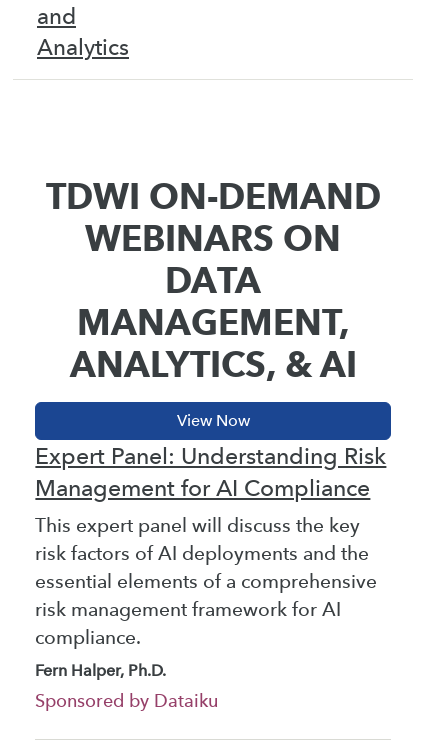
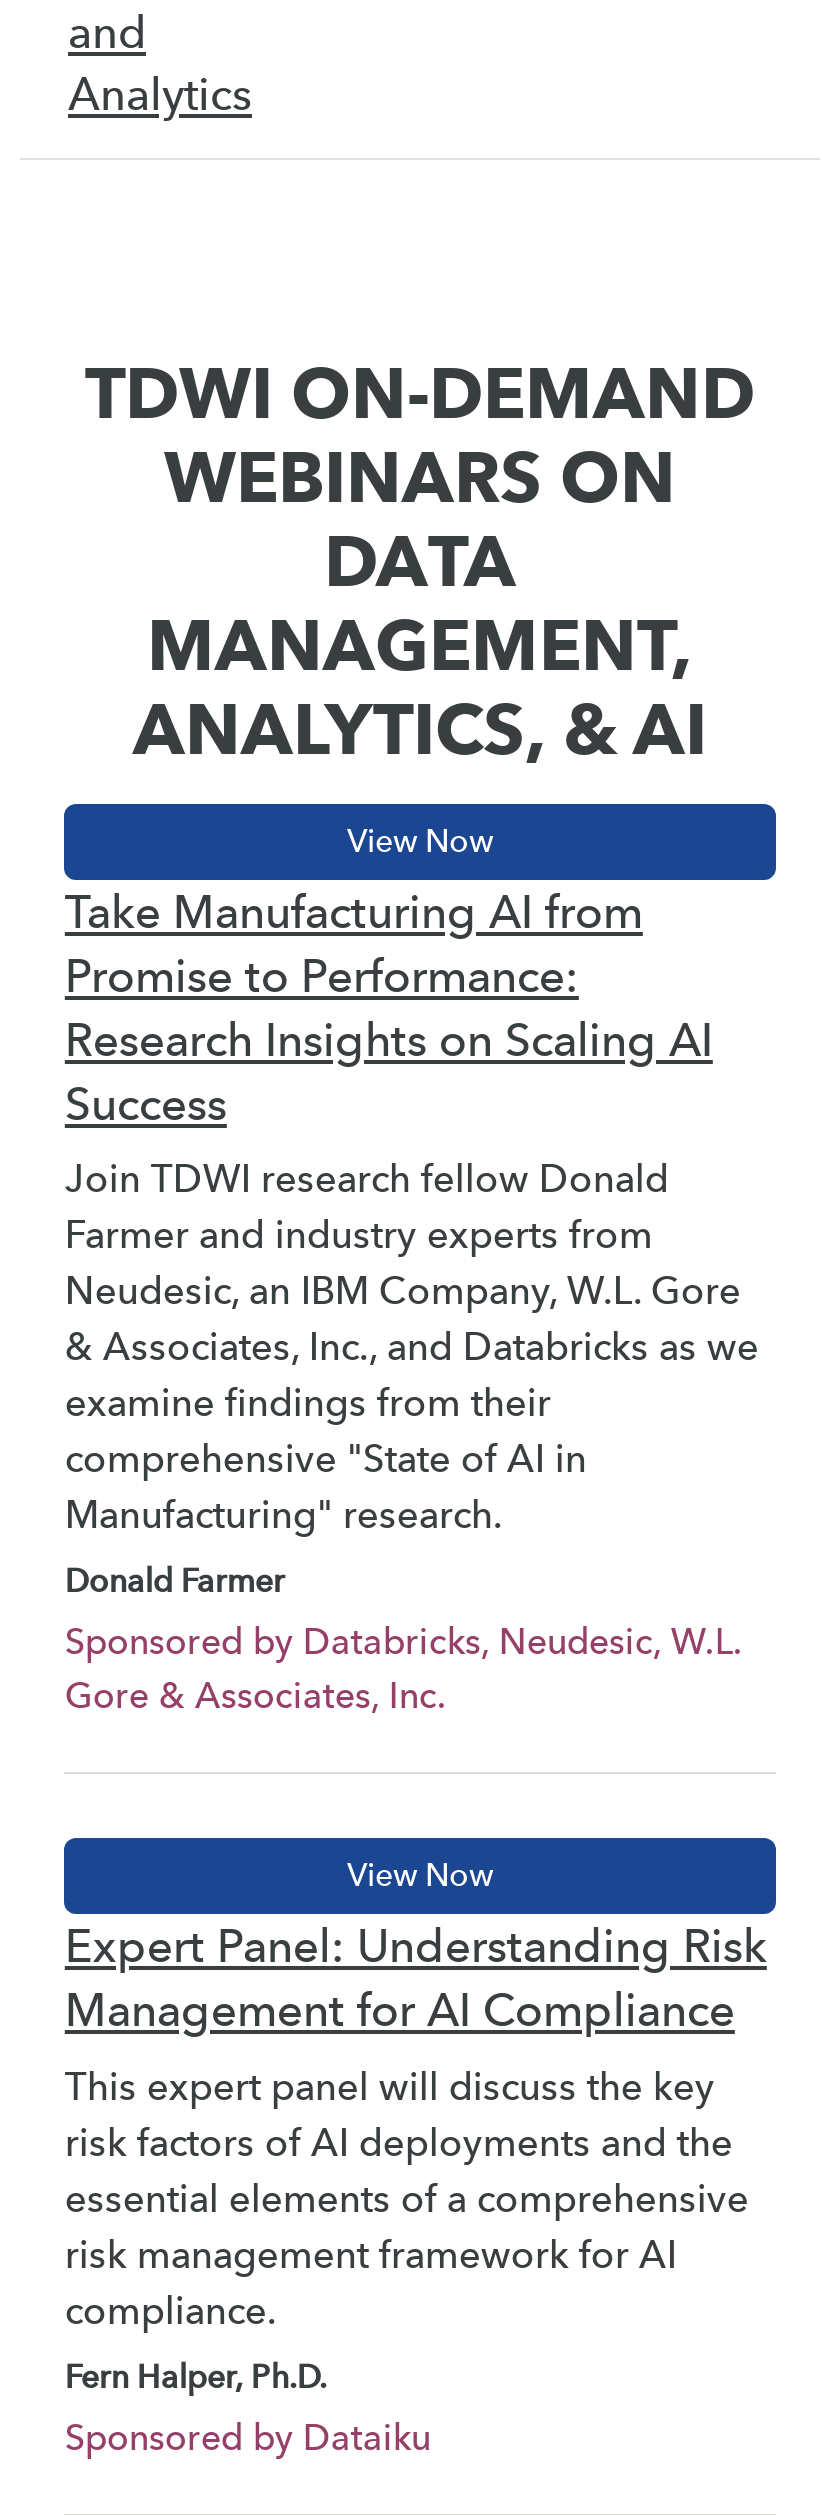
none -> [65,883,759,1718] Take Manufacturing AI from | Promise to Performance: | Research Insights on Scaling AI | Success | Join TDWI research fellow Donald | Farmer and industry experts from | Neudesic, an IBM Company, W.L. Gore | & Associates, Inc., and Databricks as we | examine findings from their | comprehensive "State of AI in | Manufacturing" research. | Donald Farmer | Sponsored by Databricks, Neudesic, W.L. | Gore & Associates, Inc.

